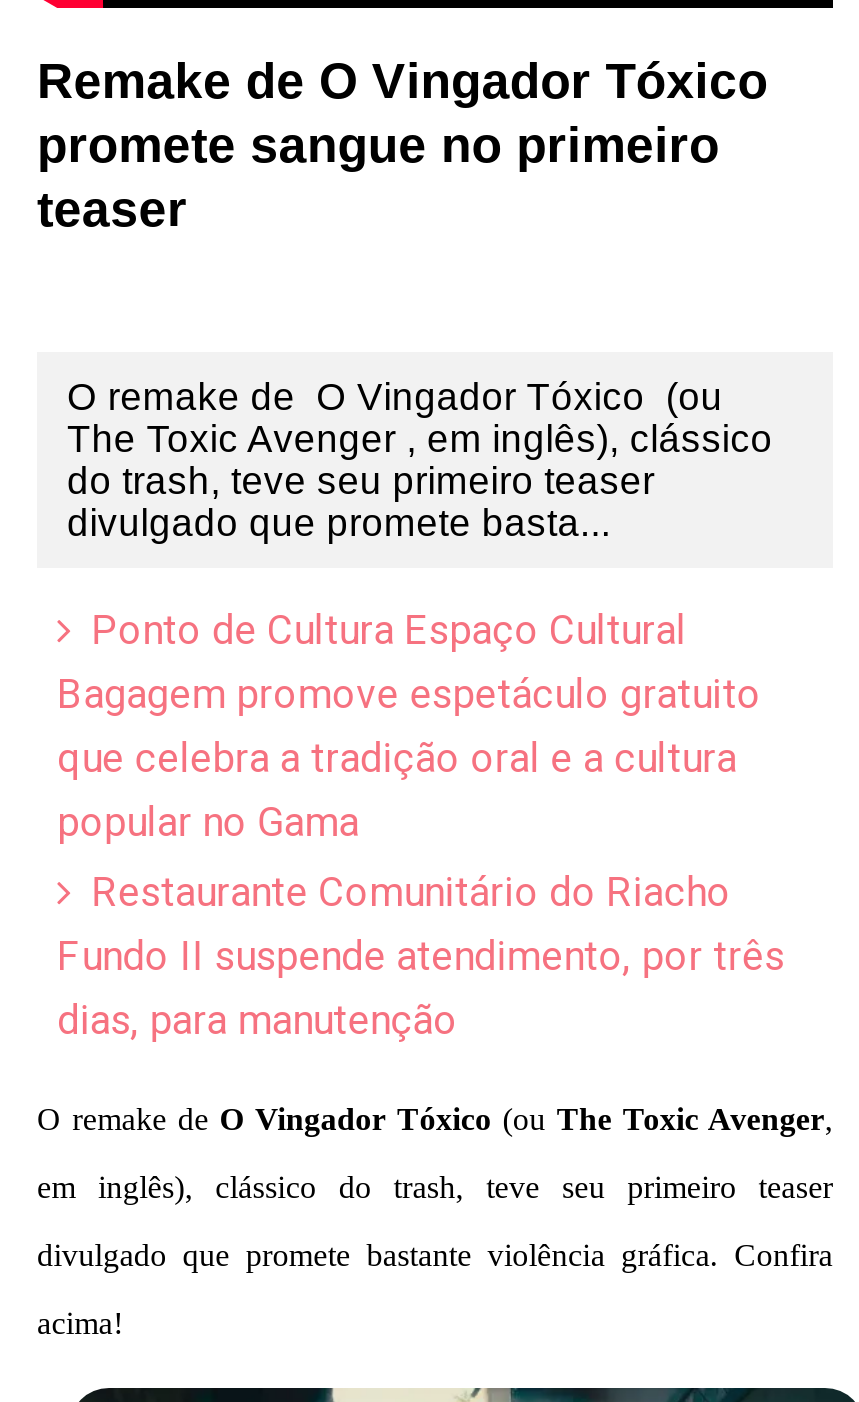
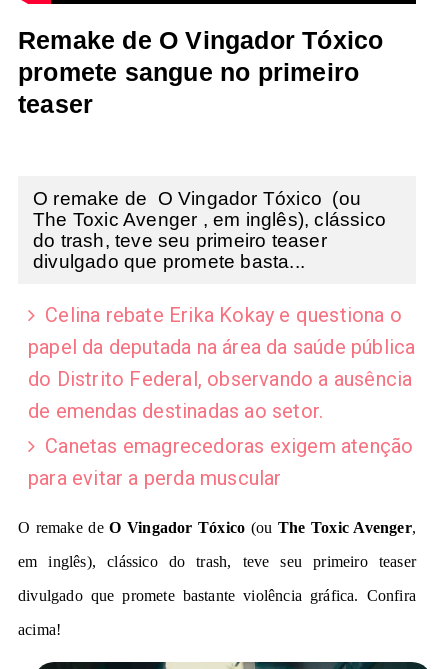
[57,605,761,845] Ponto de Cultura Espaço Cultural | Bagagem promove espetáculo gratuito | que celebra a tradição oral e a cultura | popular no Gama -> [28,303,415,423] Celina rebate Erika Kokay e questiona o | papel da deputada na área da saúde pública | do Distrito Federal, observando a ausência | de emendas destinadas ao setor.
[57,867,785,1043] Restaurante Comunitário do Riacho | Fundo II suspende atendimento, por três | dias, para manutenção -> [28,434,413,490] Canetas emagrecedoras exigem atenção | para evitar a perda muscular

